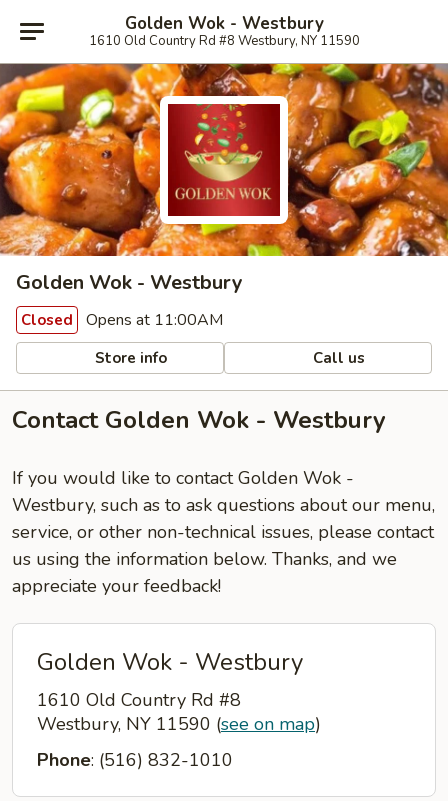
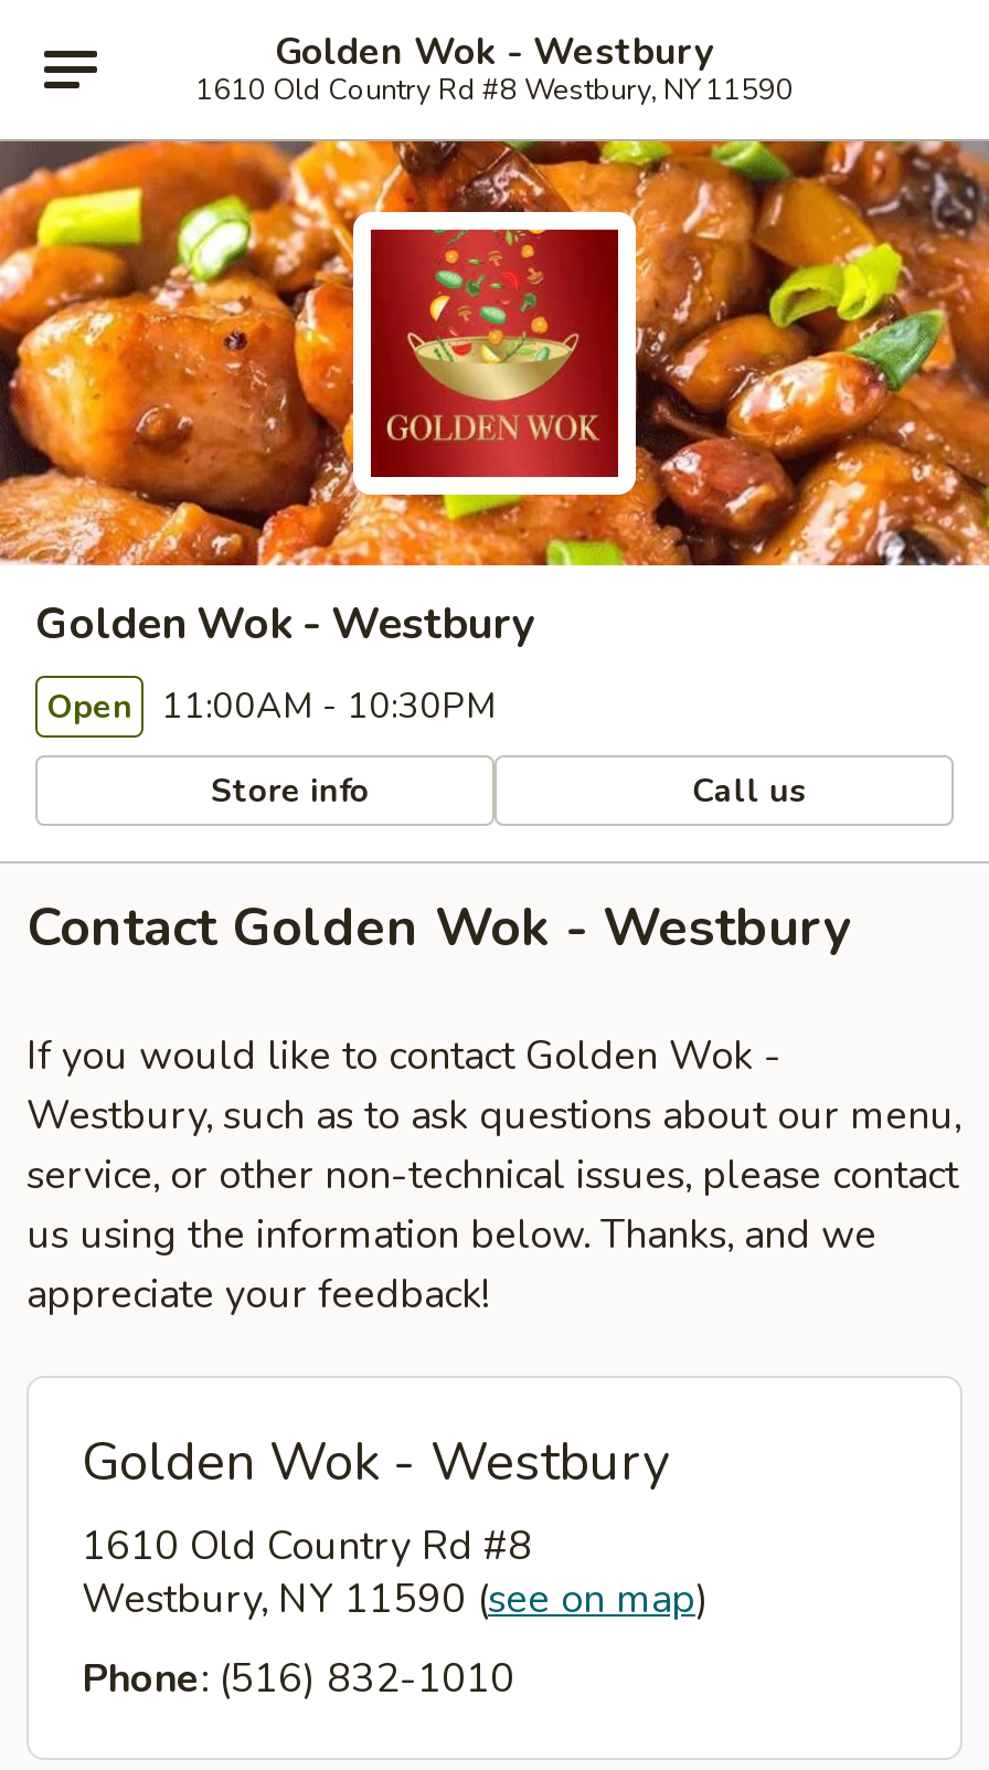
[21,309,223,331] Closed Opens at 11:00AM -> [46,682,497,731] Open 11:00AM - 10:30PM

